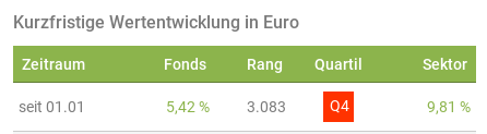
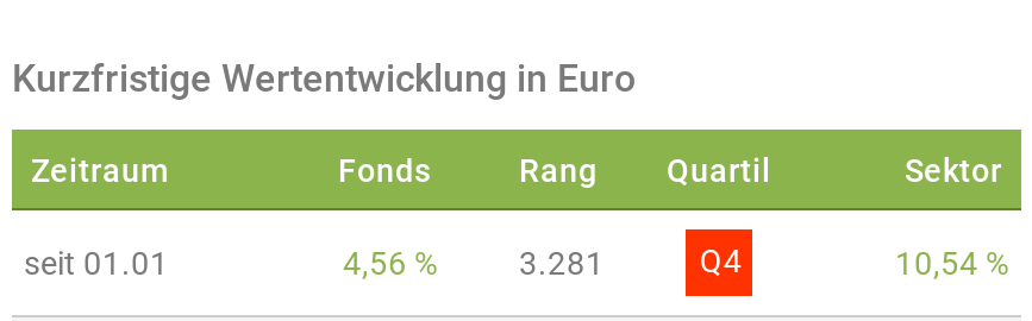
[166,98,210,116] 5,42 % -> [343,244,438,282] 4,56 %
[247,98,286,116] 3.083 -> [519,244,605,282] 3.281
[427,98,471,116] 9,81 % -> [895,244,1009,282] 10,54 %

